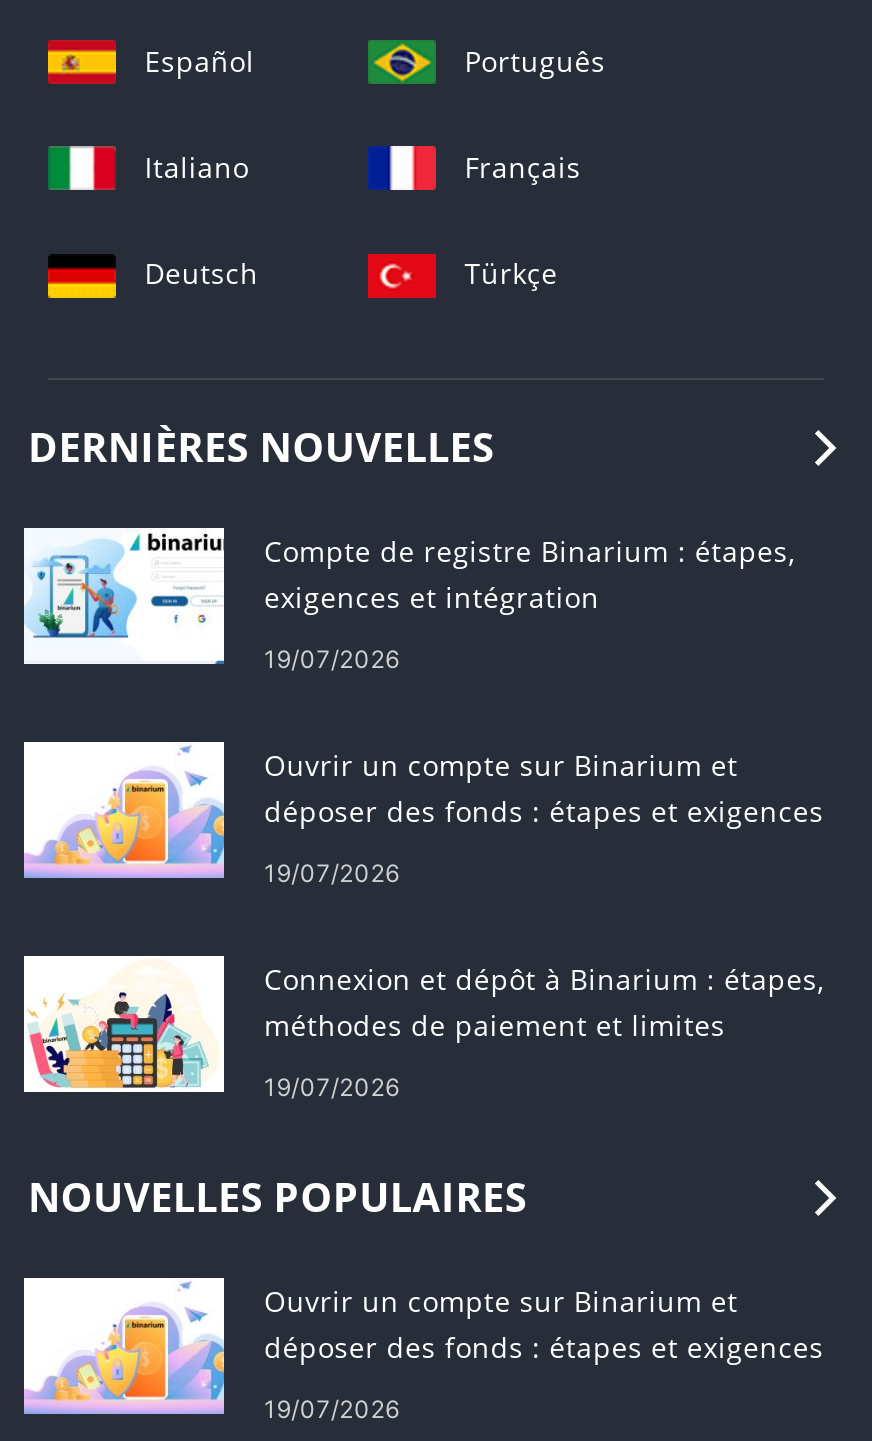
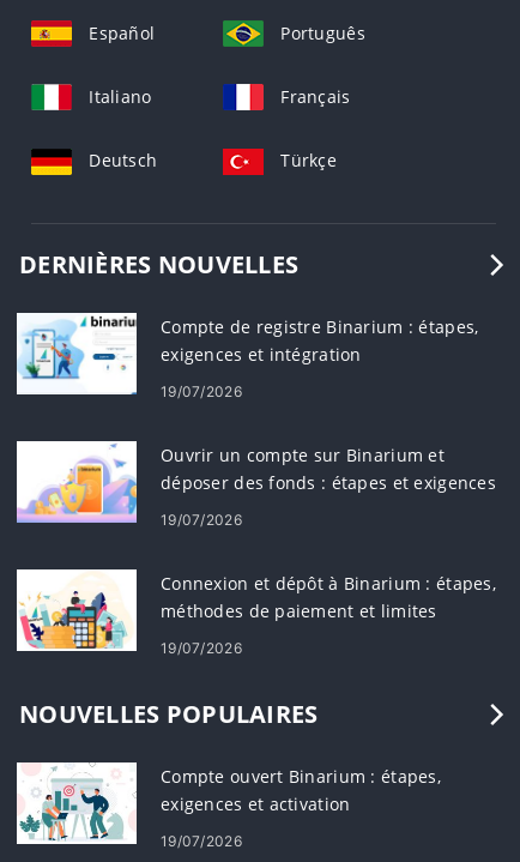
[24,1282,824,1416] [image] | Ouvrir un compte sur Binarium et | déposer des fonds : étapes et exigences -> [17,765,441,845] [image] | Compte ouvert Binarium : étapes, | exigences et activation

